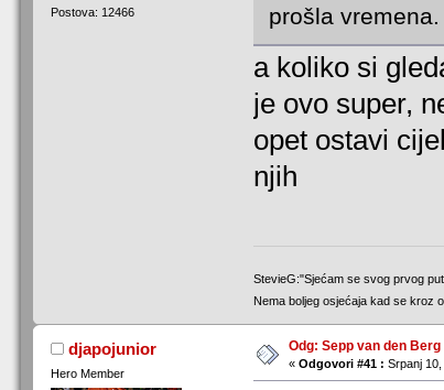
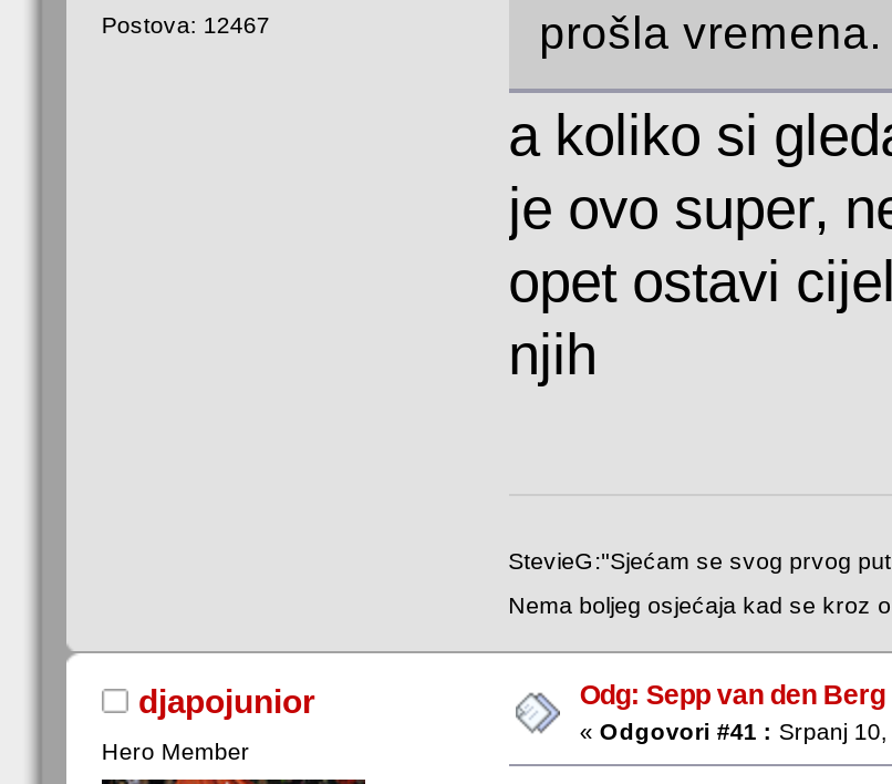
[51,5,134,19] Postova: 12466 -> [102,11,270,37] Postova: 12467

